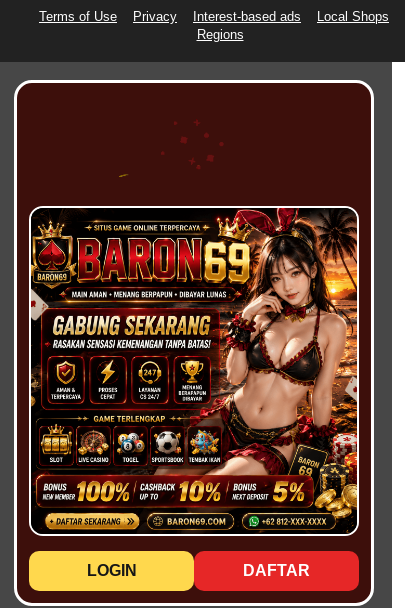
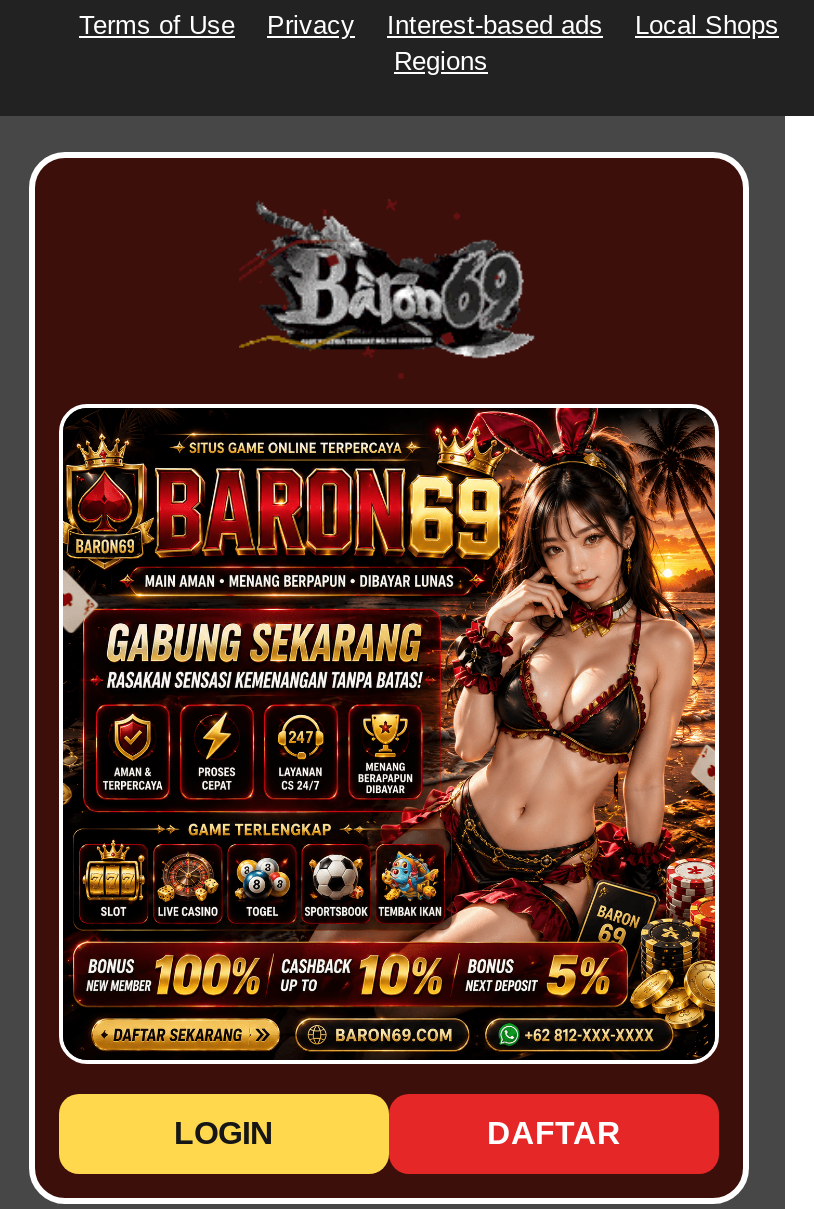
none -> [257,202,535,360] [image]

